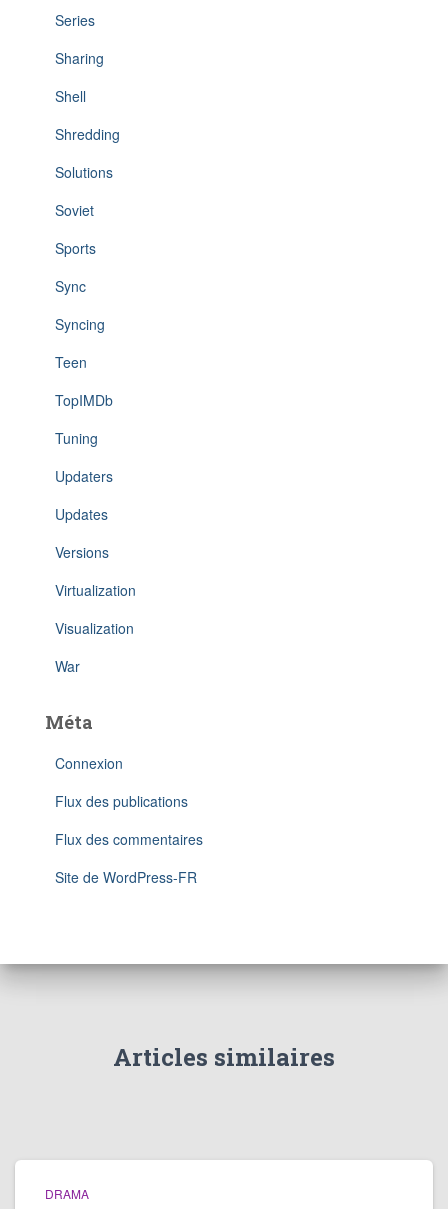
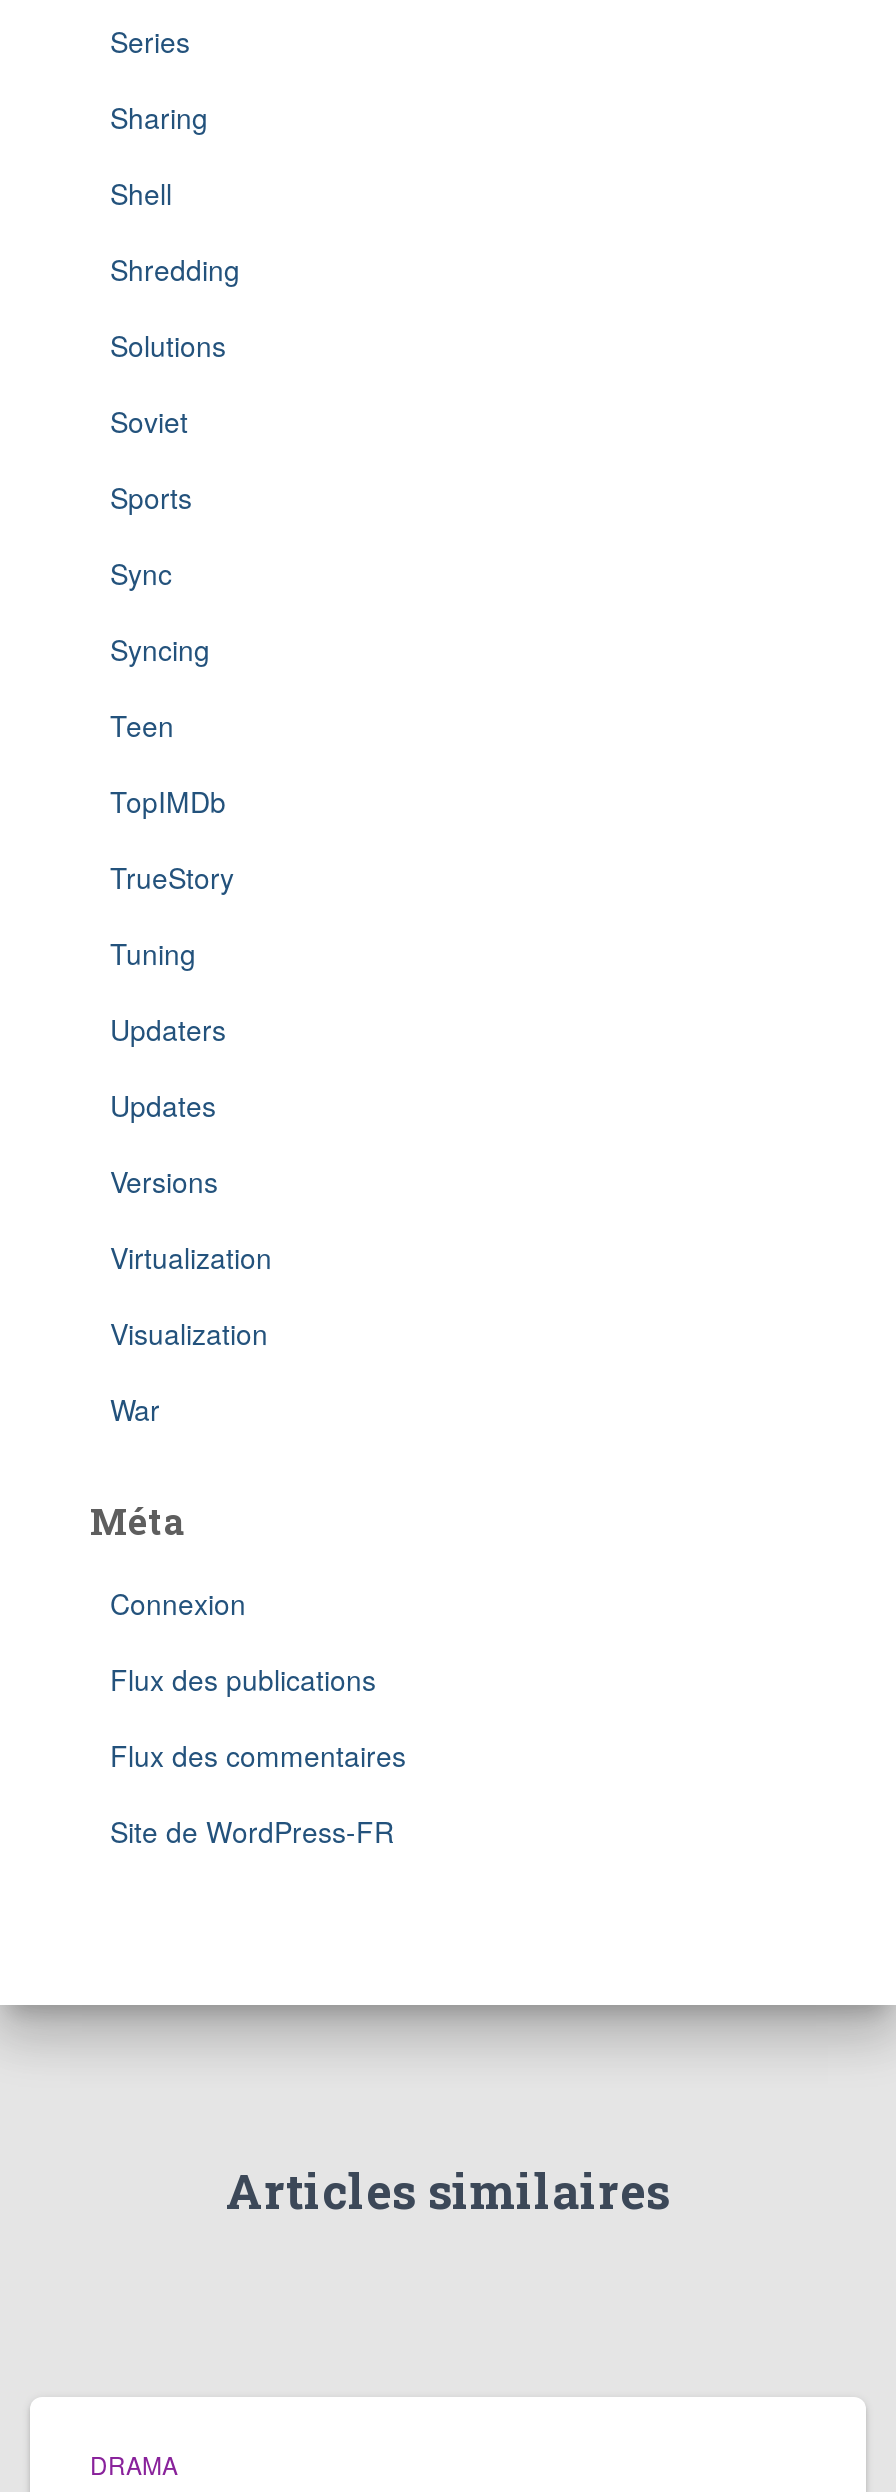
none -> [110,857,234,897] TrueStory

